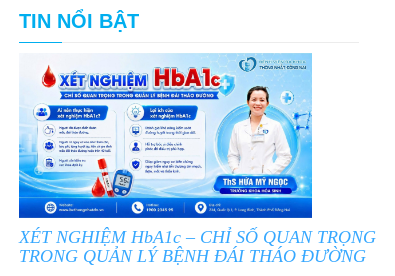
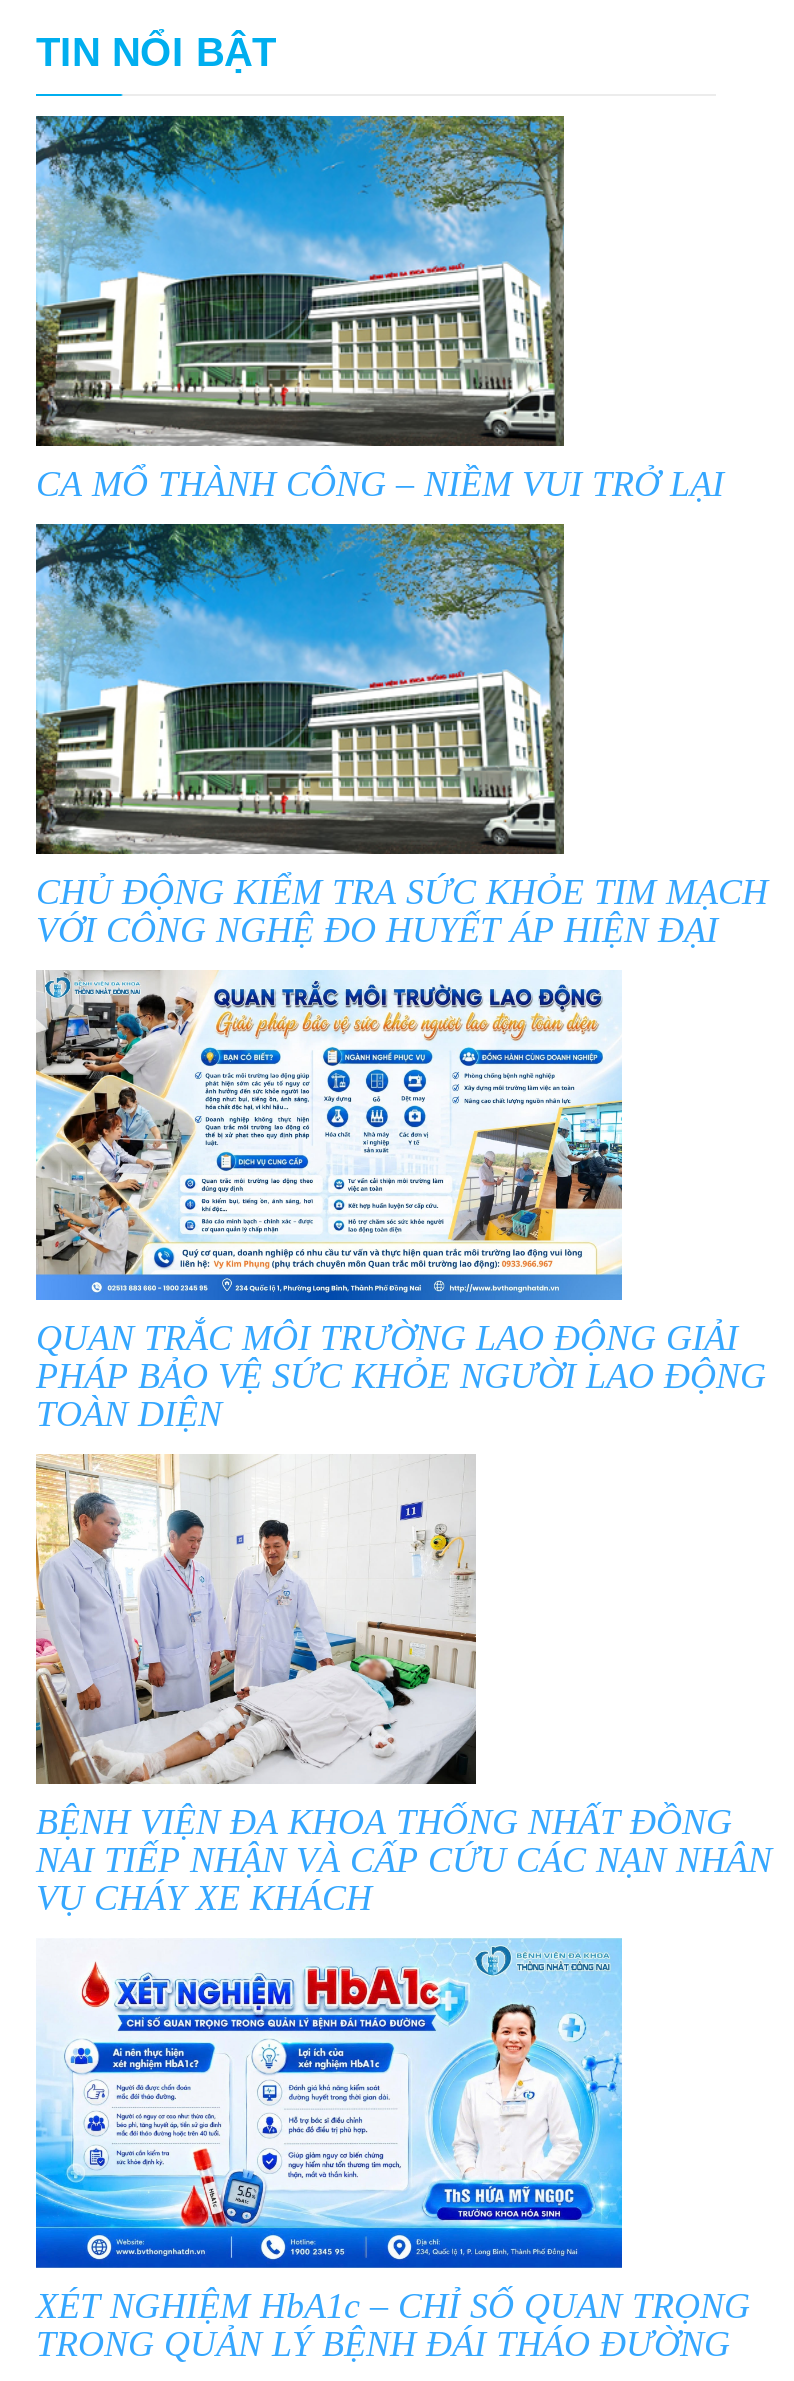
none -> [34,114,724,505] [image] | CA MỔ THÀNH CÔNG – NIỀM VUI TRỞ LẠI
none -> [34,522,768,951] [image] | CHỦ ĐỘNG KIỂM TRA SỨC KHỎE TIM MẠCH | VỚI CÔNG NGHỆ ĐO HUYẾT ÁP HIỆN ĐẠI
none -> [34,970,766,1435] [image] | QUAN TRẮC MÔI TRƯỜNG LAO ĐỘNG GIẢI | PHÁP BẢO VỆ SỨC KHỎE NGƯỜI LAO ĐỘNG | TOÀN DIỆN
none -> [34,1454,772,1919] [image] | BỆNH VIỆN ĐA KHOA THỐNG NHẤT ĐỒNG | NAI TIẾP NHẬN VÀ CẤP CỨU CÁC NẠN NHÂN | VỤ CHÁY XE KHÁCH

